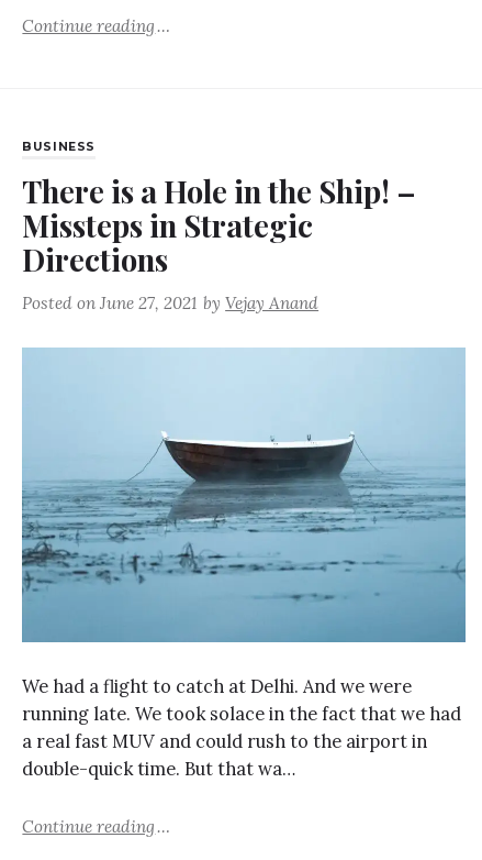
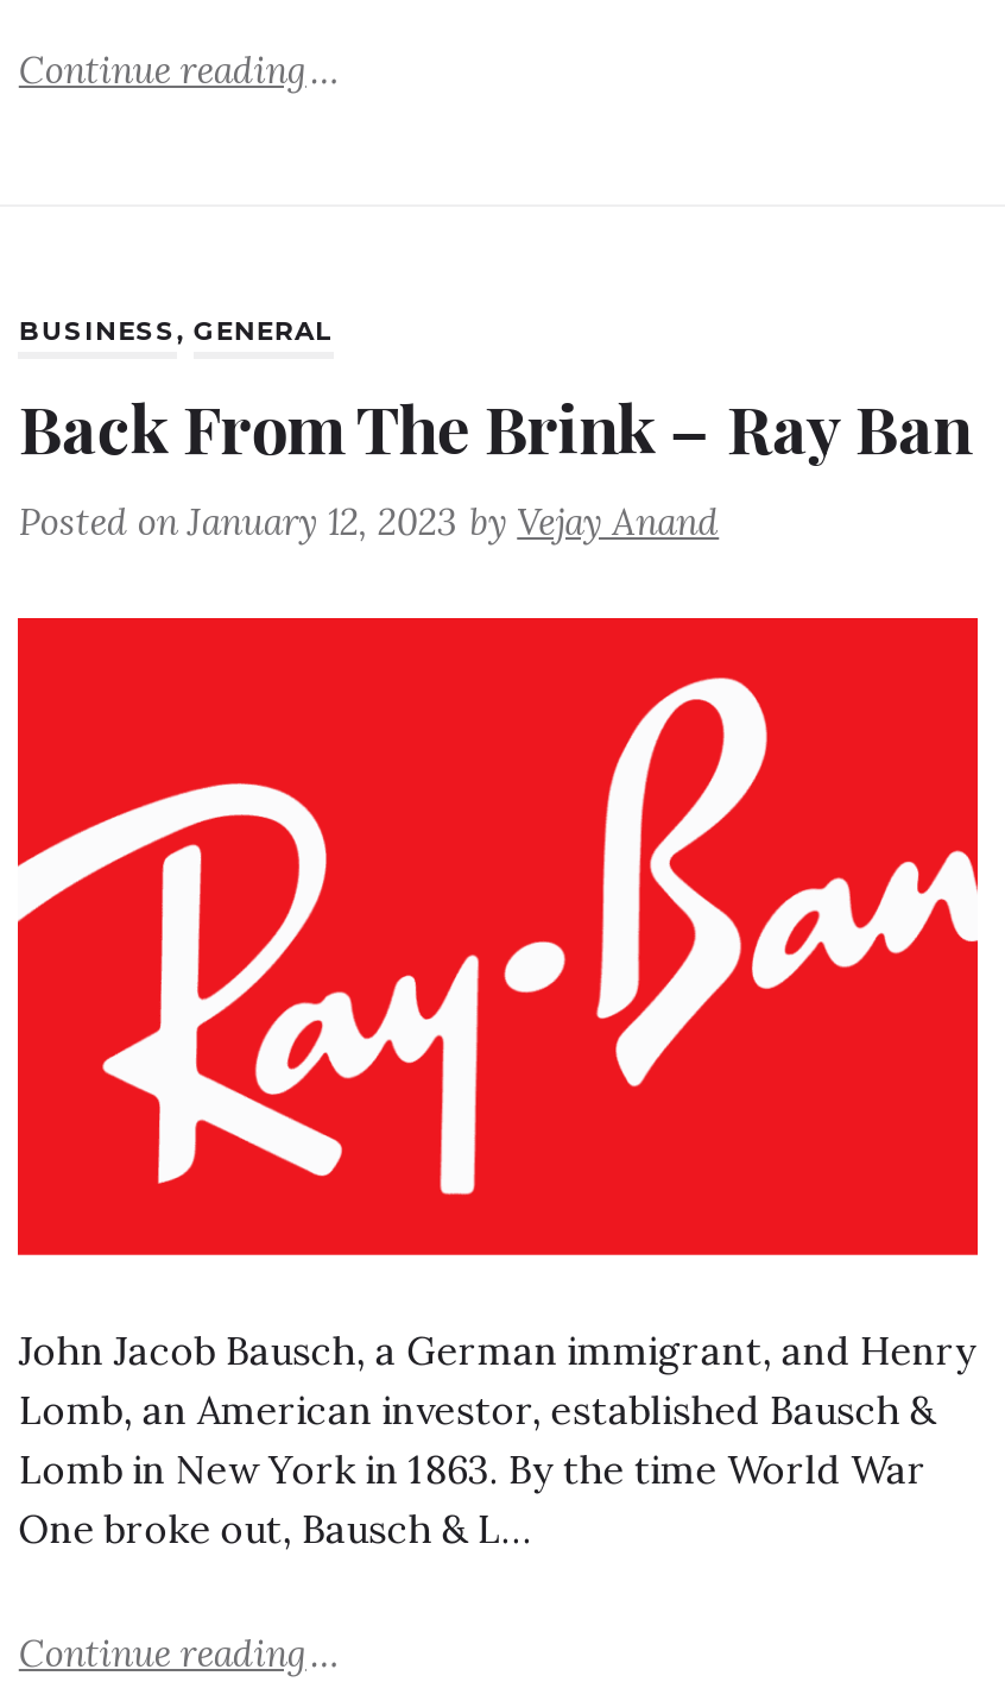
[22,140,417,313] BUSINESS | There is a Hole in the Ship! – | Missteps in Strategic | Directions | Posted on June 27, 2021 by Vejay Anand -> [19,317,971,544] BUSINESS, GENERAL | Back From The Brink – Ray Ban | Posted on January 12, 2023 by Vejay Anand
[21,348,467,599] [image] -> [15,616,980,1258] [image]
[22,675,462,780] We had a flight to catch at Delhi. And we were | running late. We took solace in the fact that we had | a real fast MUV and could rush to the airport in | double-quick time. But that wa… -> [19,1327,976,1552] John Jacob Bausch, a German immigrant, and Henry | Lomb, an American investor, established Bausch & | Lomb in New York in 1863. By the time World War | One broke out, Bausch & L…

